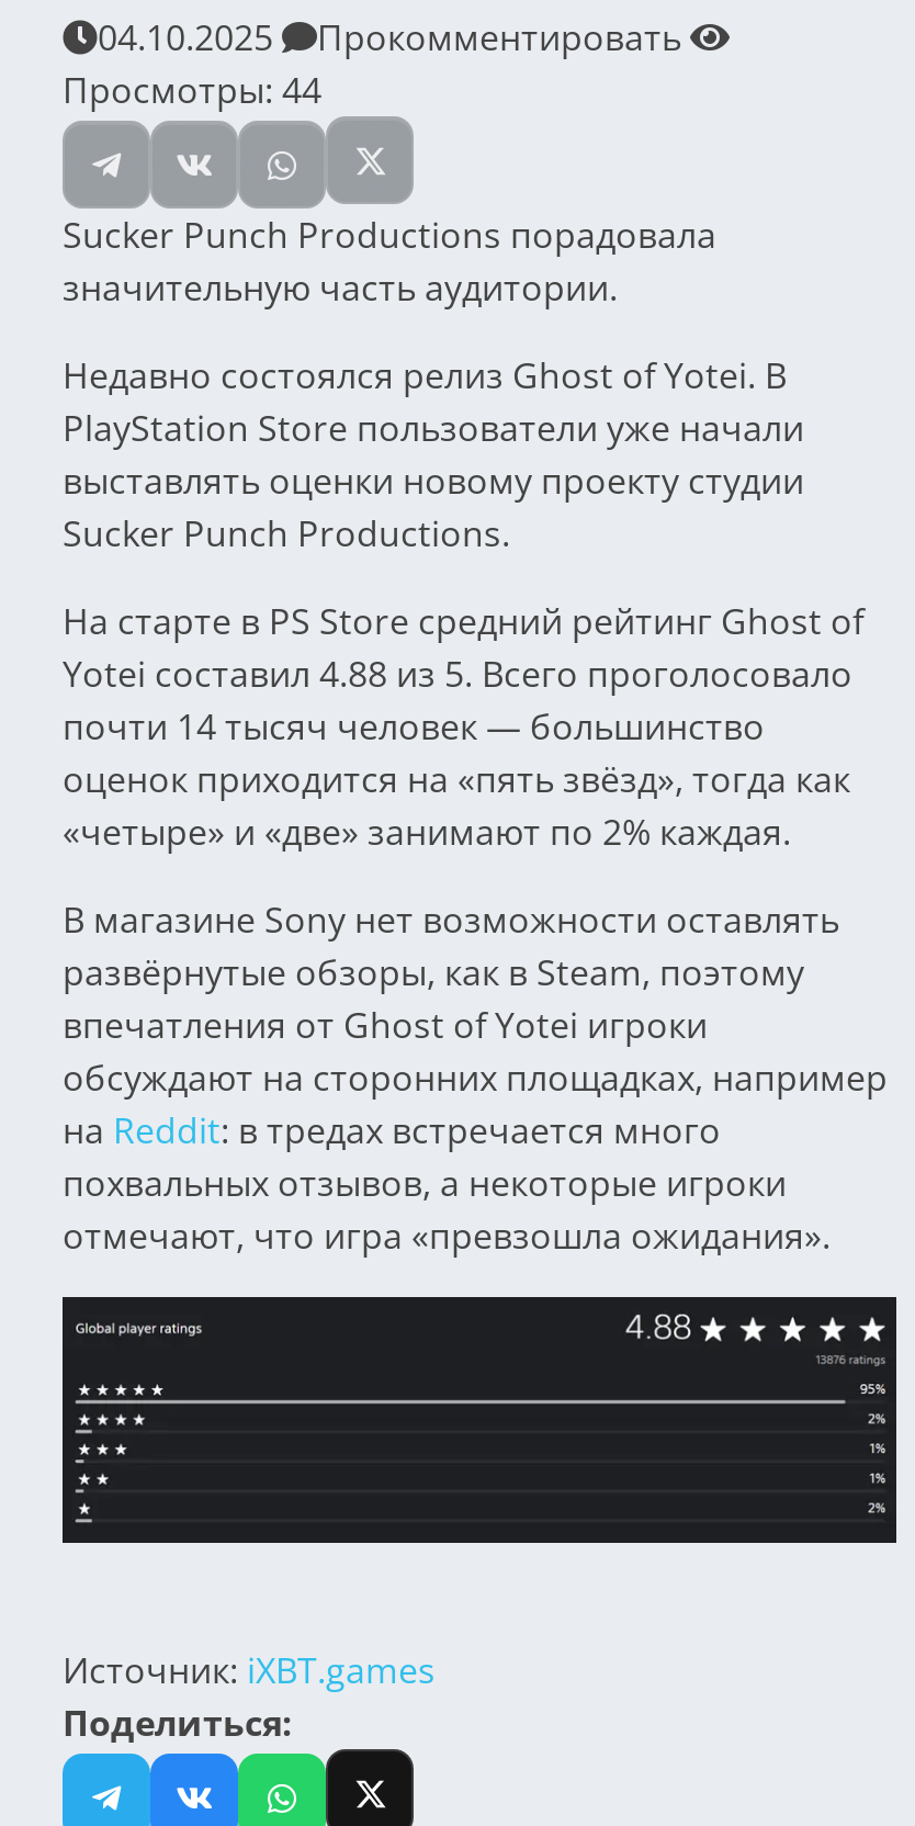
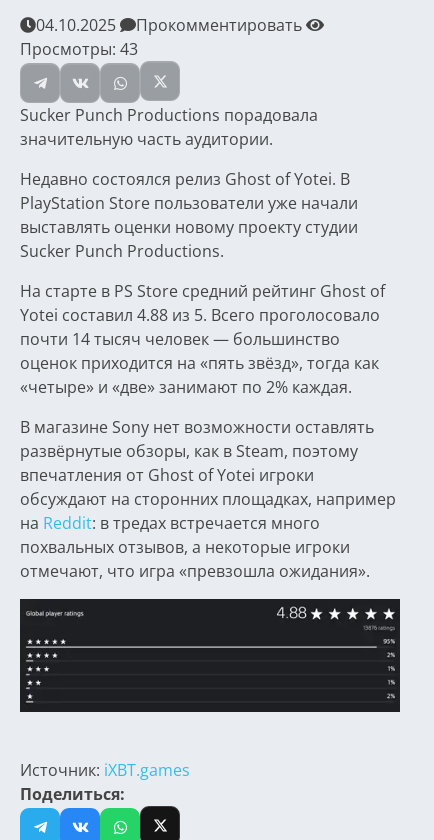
[63,66,321,115] Просмотры: 44 -> [20,38,138,60] Просмотры: 43

